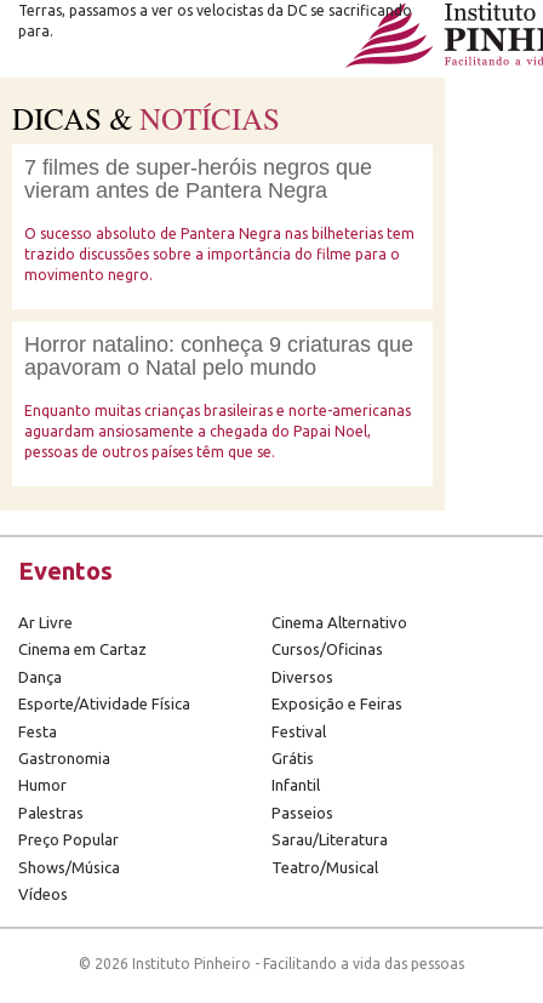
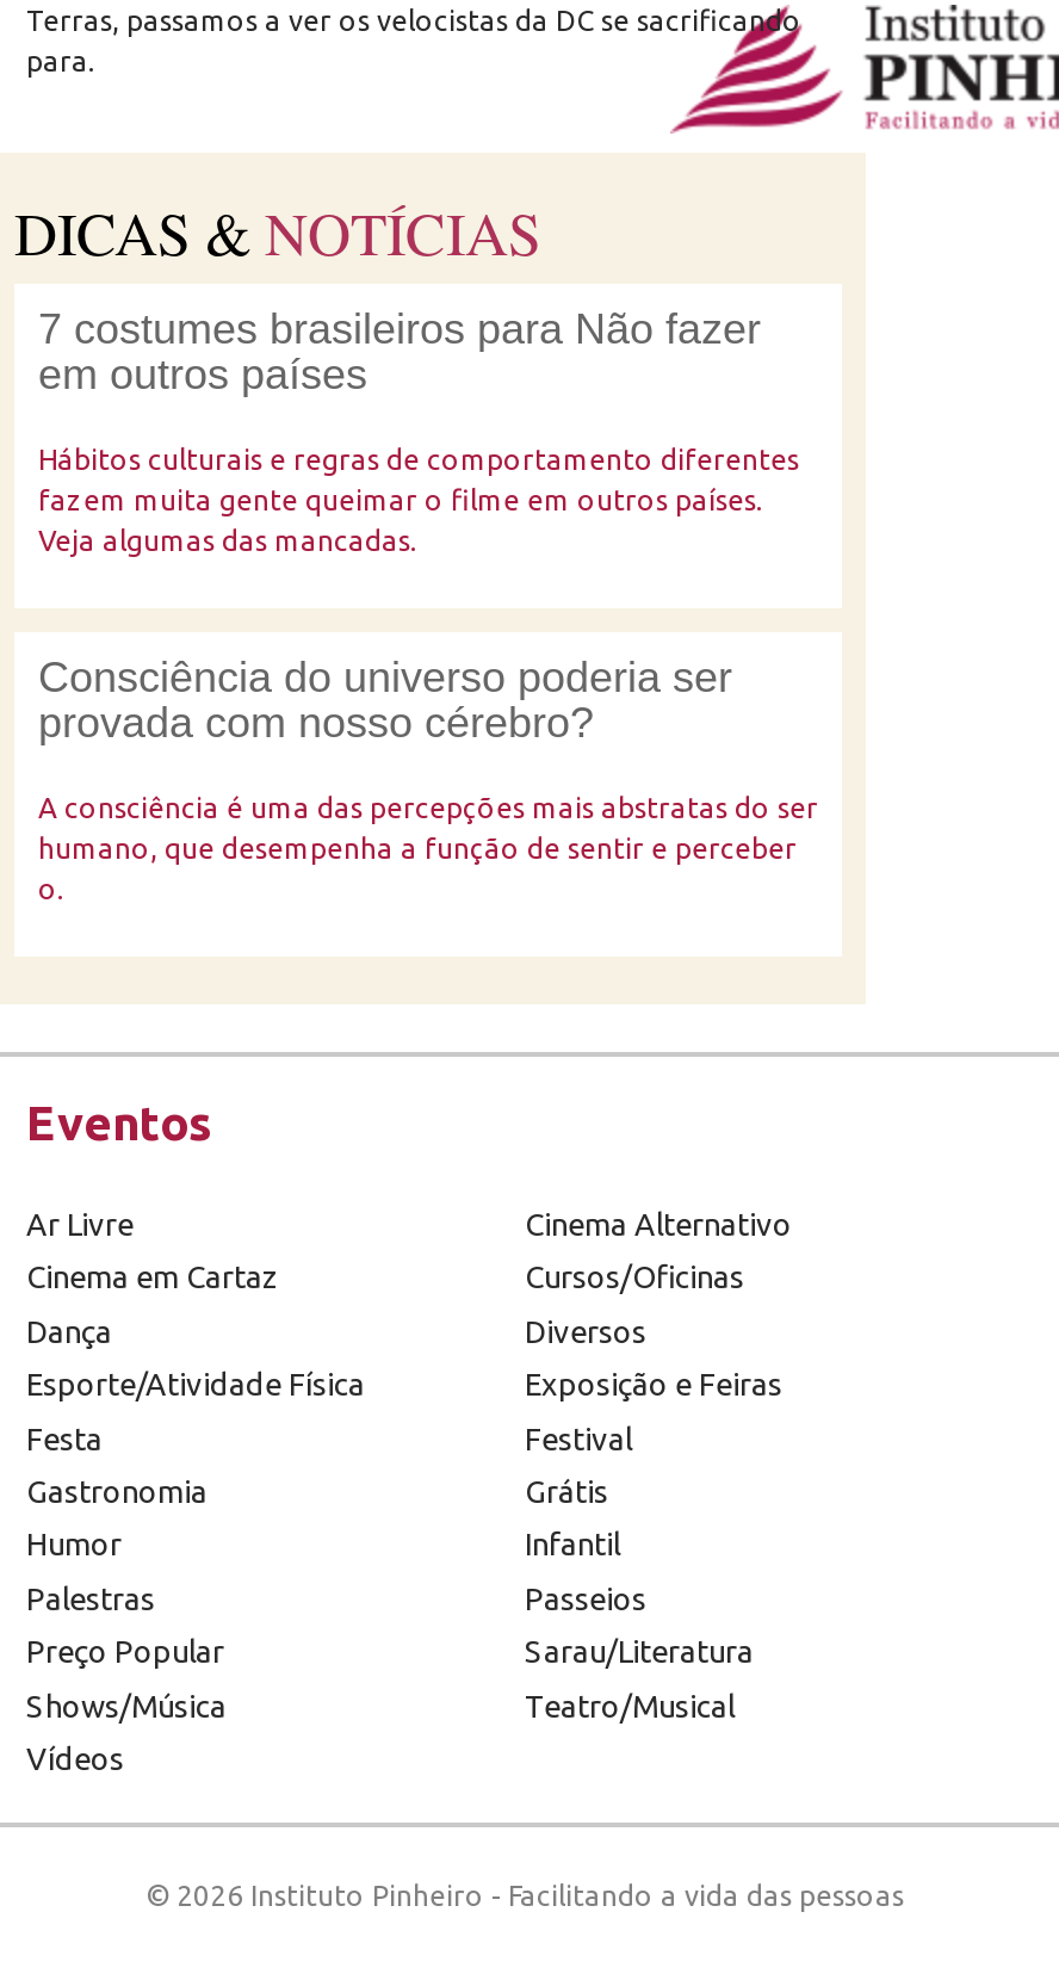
[24,155,372,203] 7 filmes de super-heróis negros que | vieram antes de Pantera Negra -> [38,305,761,398] 7 costumes brasileiros para Não fazer | em outros países
[24,226,415,283] O sucesso absoluto de Pantera Negra nas bilheterias tem | trazido discussões sobre a importância do filme para o | movimento negro. -> [38,444,799,556] Hábitos culturais e regras de comportamento diferentes | fazem muita gente queimar o filme em outros países. | Veja algumas das mancadas.
[24,332,413,380] Horror natalino: conheça 9 criaturas que | apavoram o Natal pelo mundo -> [38,654,732,747] Consciência do universo poderia ser | provada com nosso cérebro?
[24,403,411,460] Enquanto muitas crianças brasileiras e norte-americanas | aguardam ansiosamente a chegada do Papai Noel, | pessoas de outros países têm que se. -> [38,792,818,904] A consciência é uma das percepções mais abstratas do ser | humano, que desempenha a função de sentir e perceber | o.

